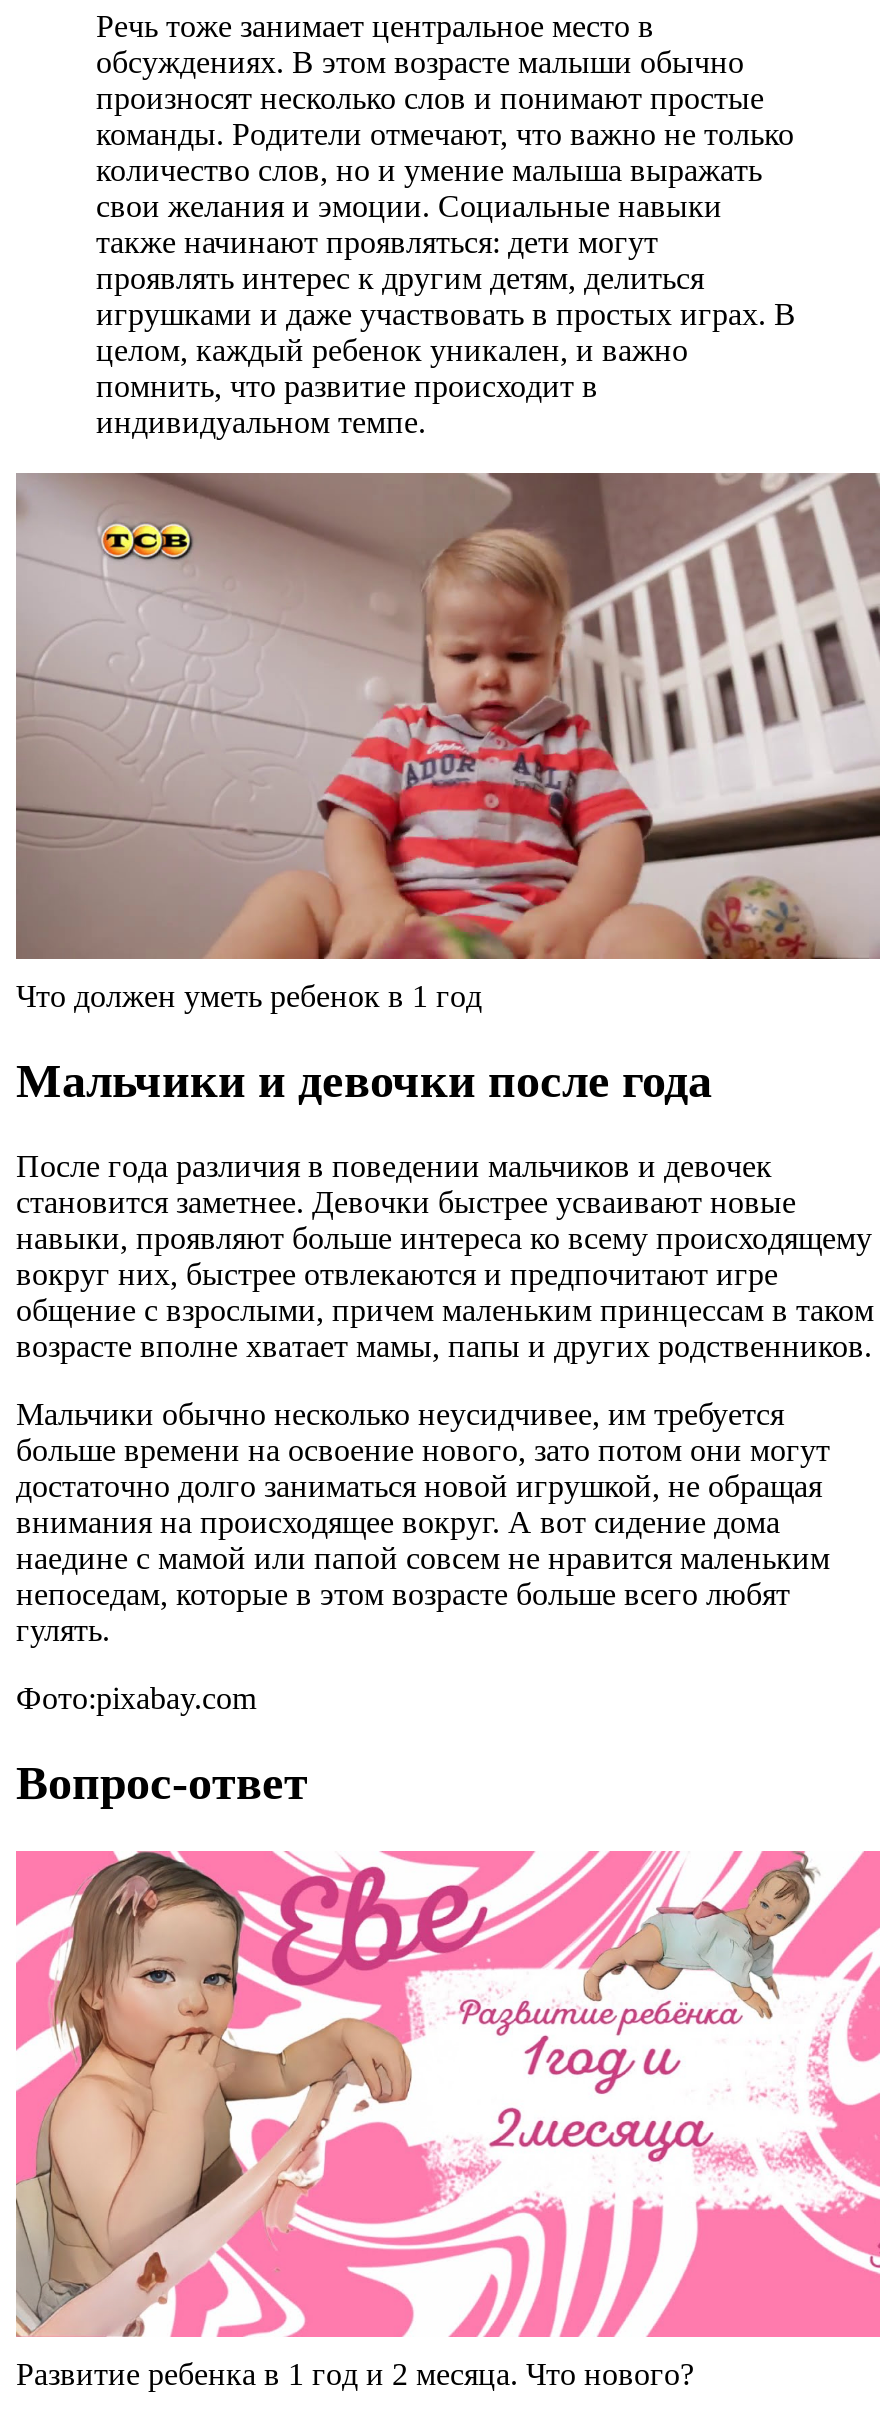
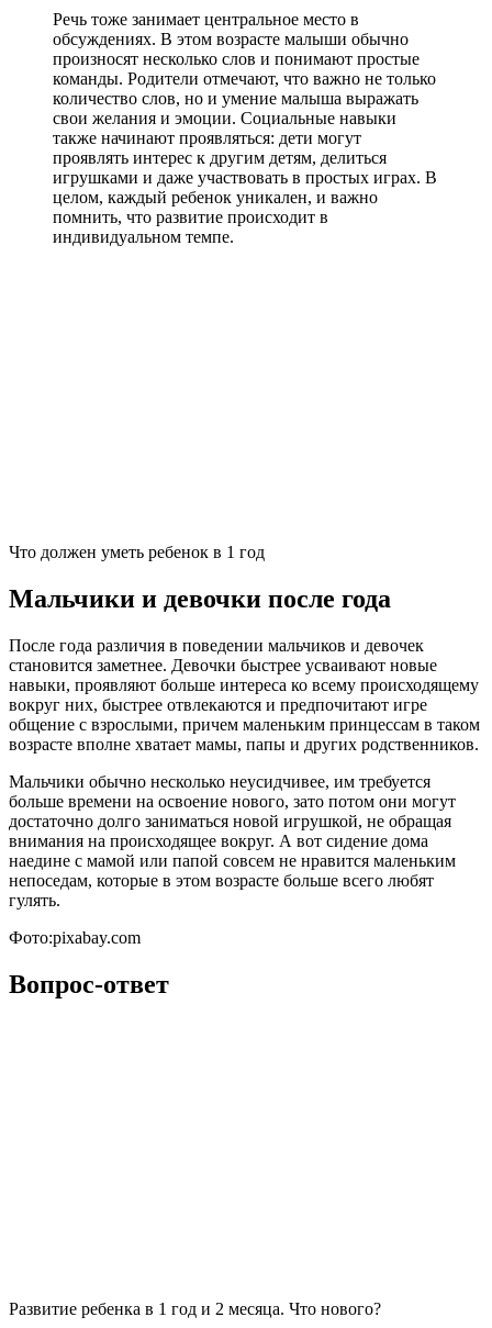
[14,471,882,961] [image] -> none
[14,1849,882,2339] [image] -> none

